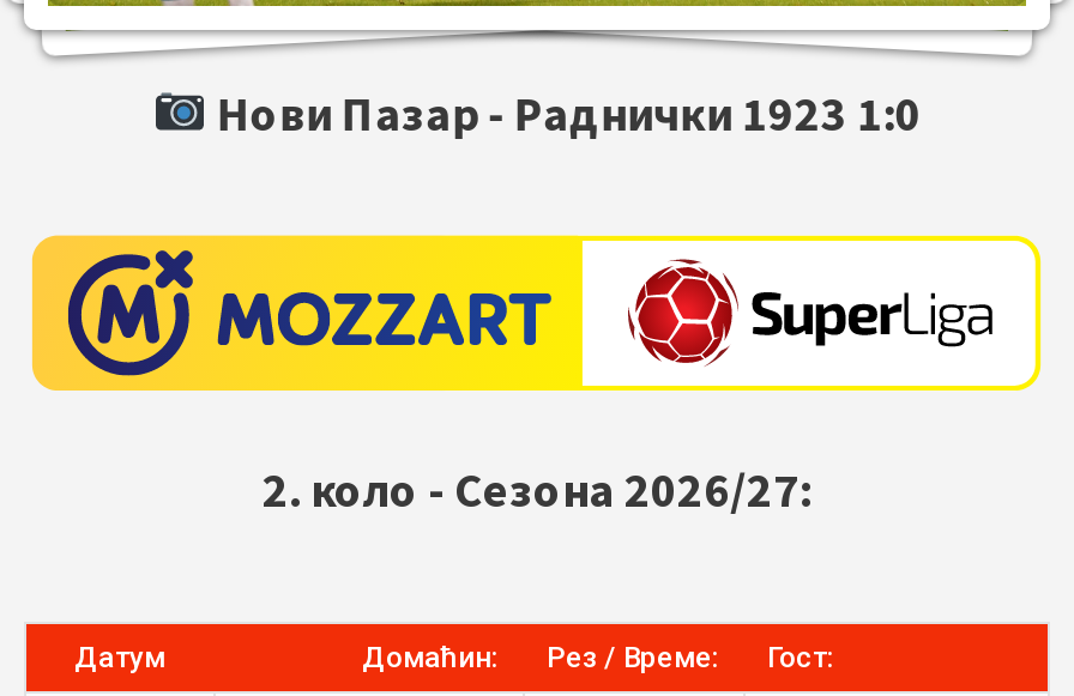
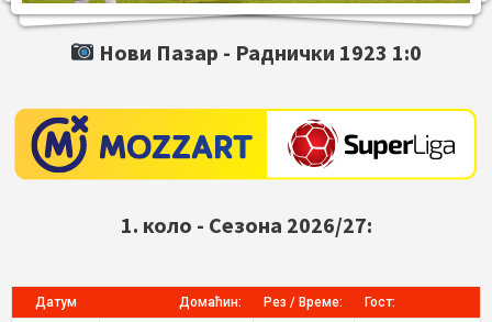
[263,459,811,519] 2. коло - Сезона 2026/27: -> [120,211,372,238] 1. коло - Сезона 2026/27:

